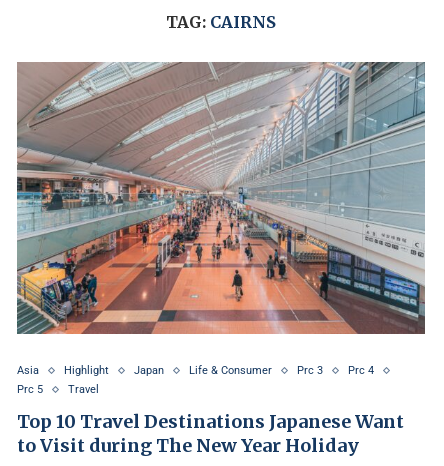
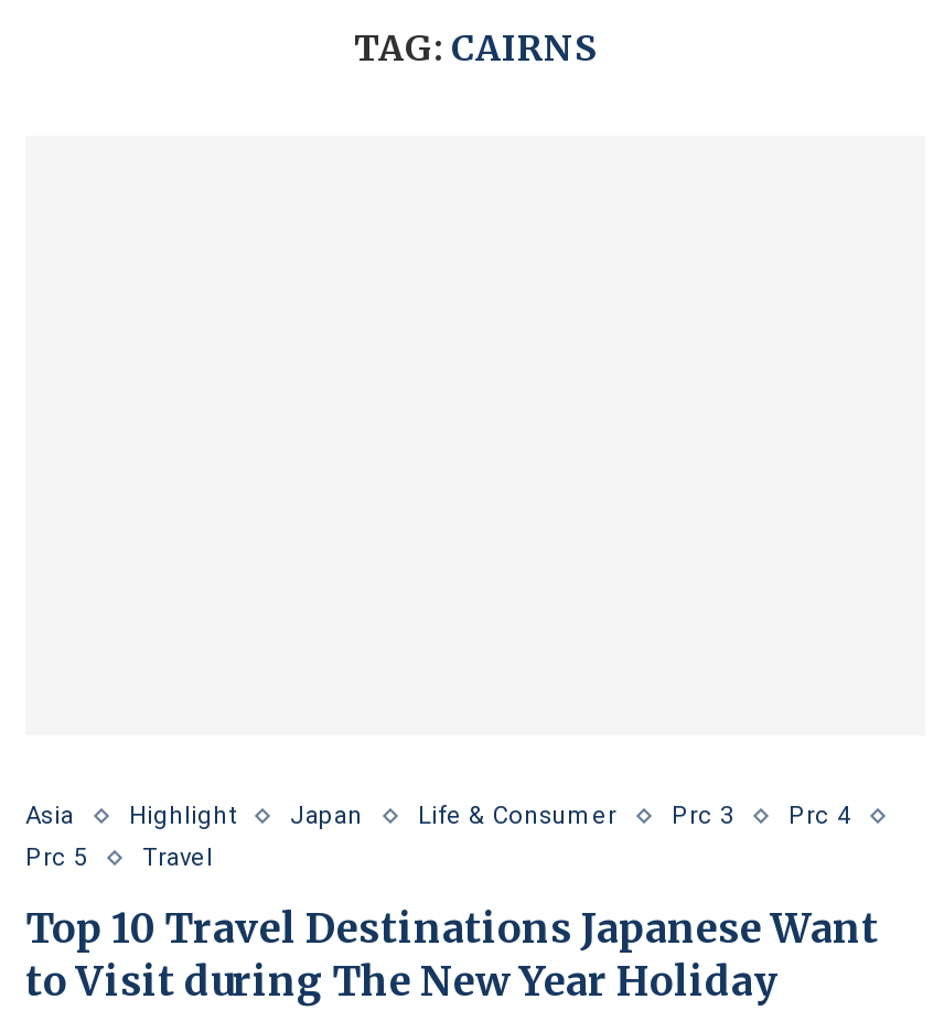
[16,61,426,335] [image] -> none

